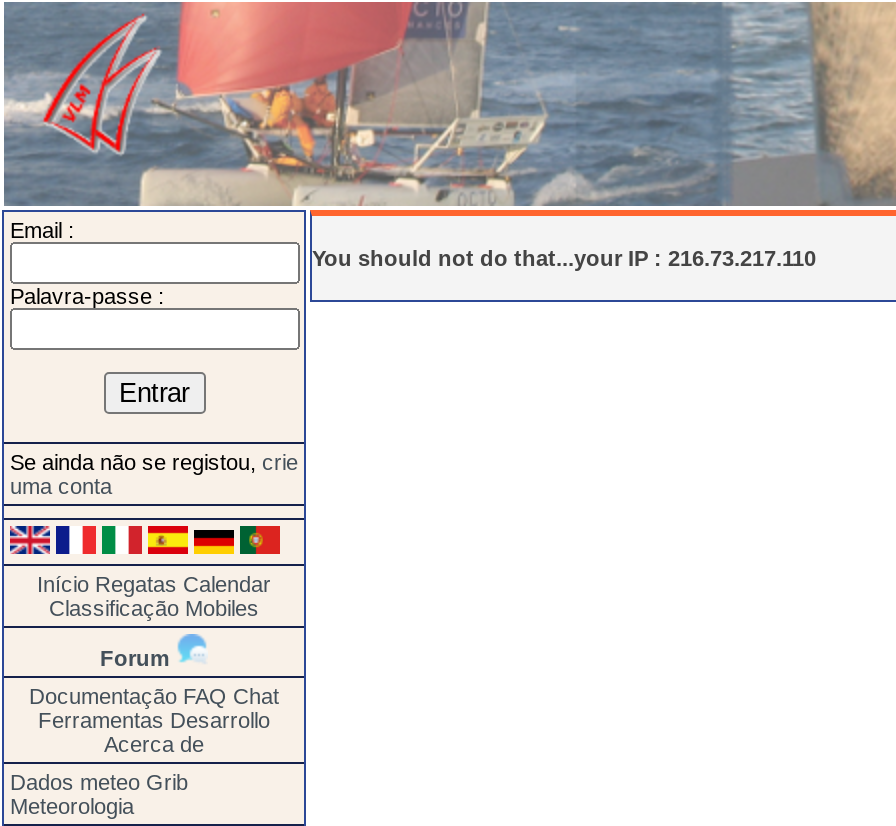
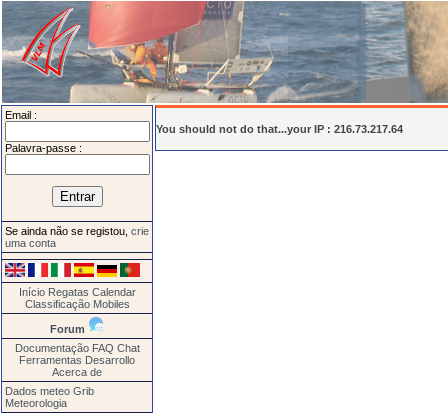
[312,246,816,270] You should not do that...your IP : 216.73.217.110 -> [156,123,403,135] You should not do that...your IP : 216.73.217.64

